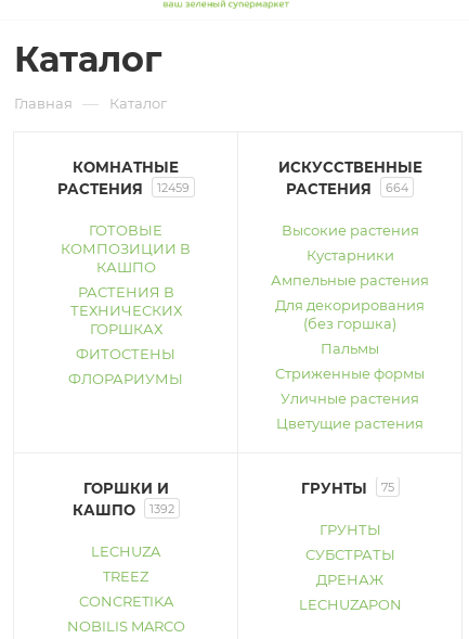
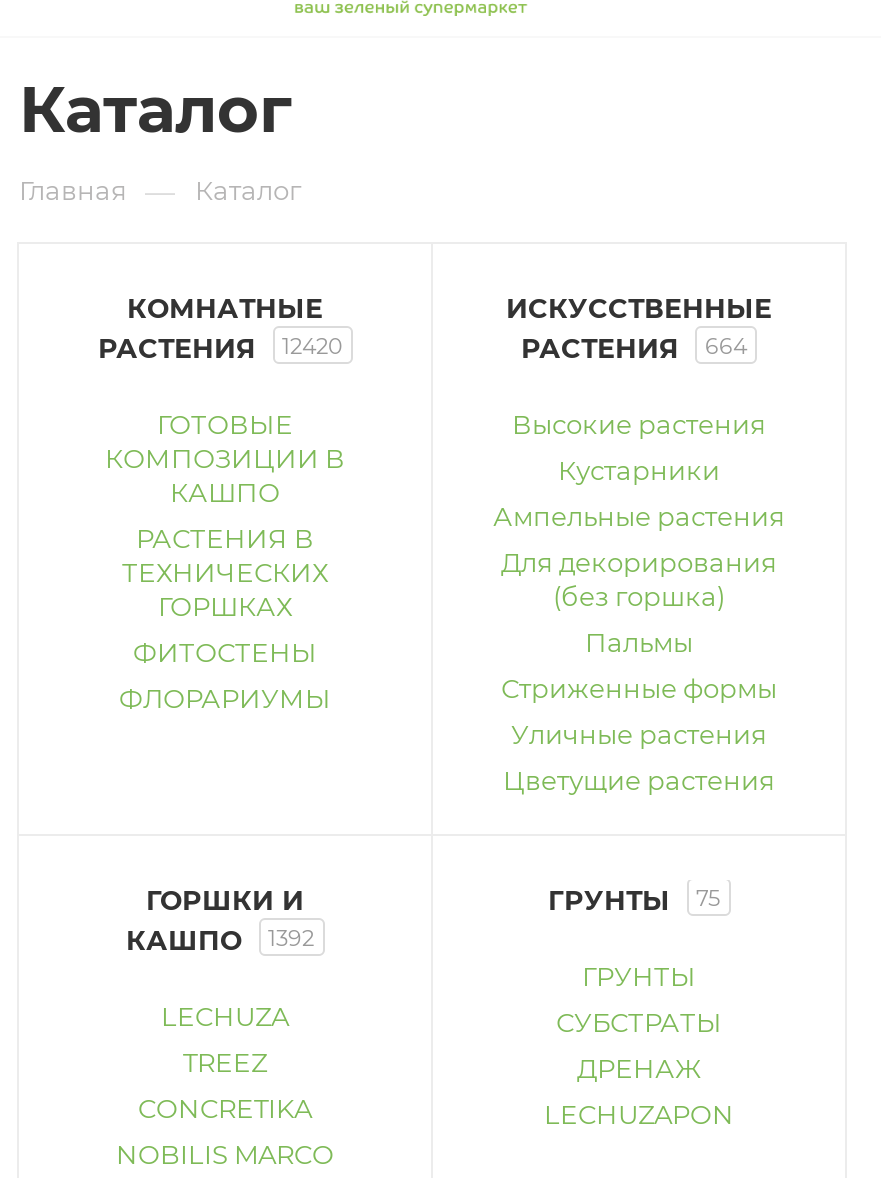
[57,180,189,197] РАСТЕНИЯ 12459 -> [98,332,342,364] РАСТЕНИЯ 12420

